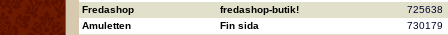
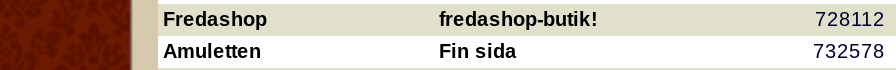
[406,4,448,15] 725638 -> [815,8,896,30] 728112
[406,20,448,31] 730179 -> [813,40,896,62] 732578

